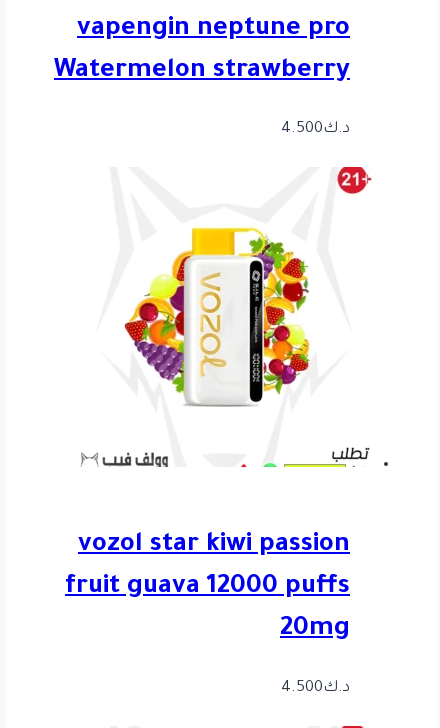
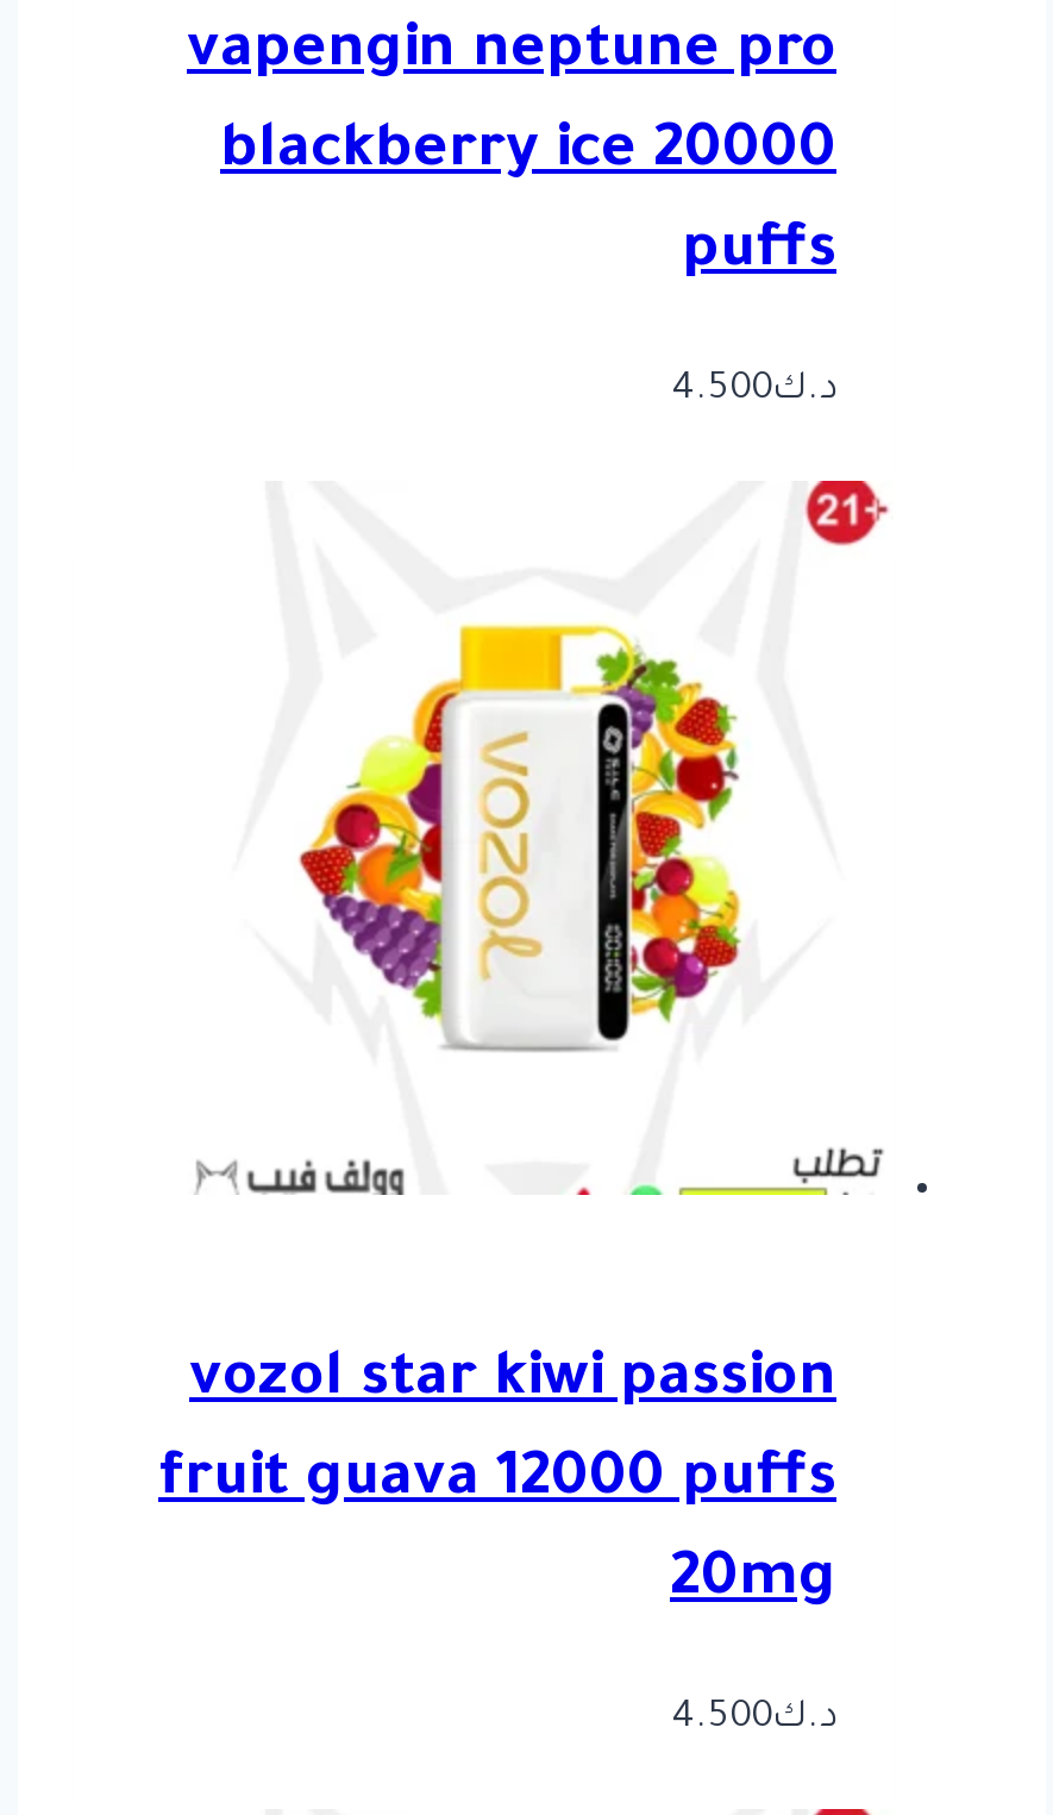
[54,58,350,86] Watermelon strawberry -> [220,120,836,287] blackberry ice 20000 | puffs

